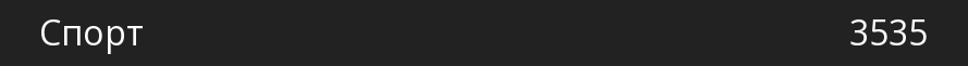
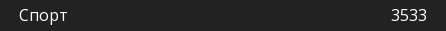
[849,8,928,56] 3535 -> [391,4,427,26] 3533

